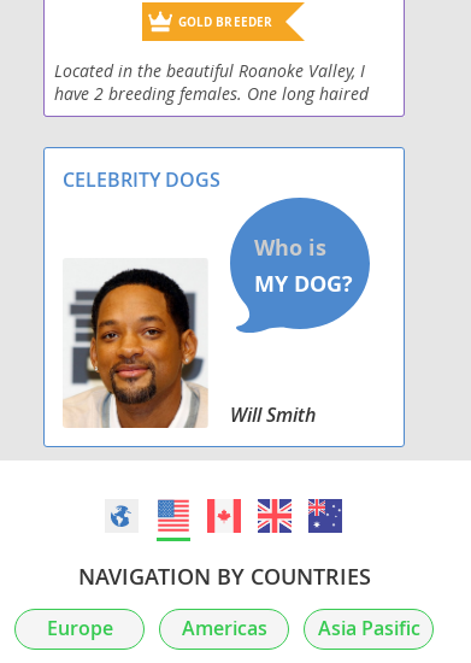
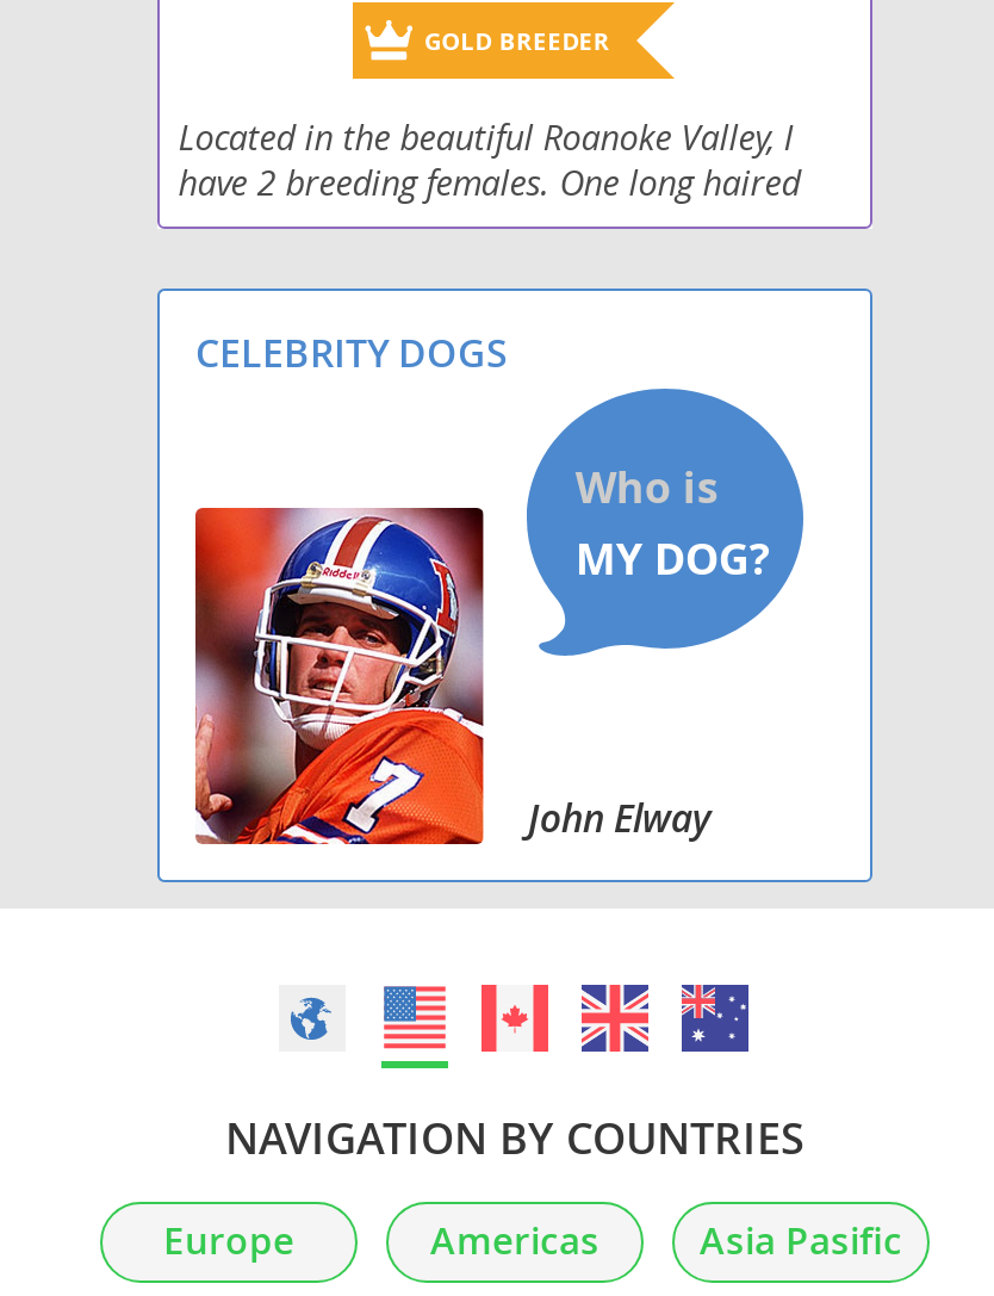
[63,258,316,429] [image] | Will Smith -> [193,506,711,847] [image] | John Elway

